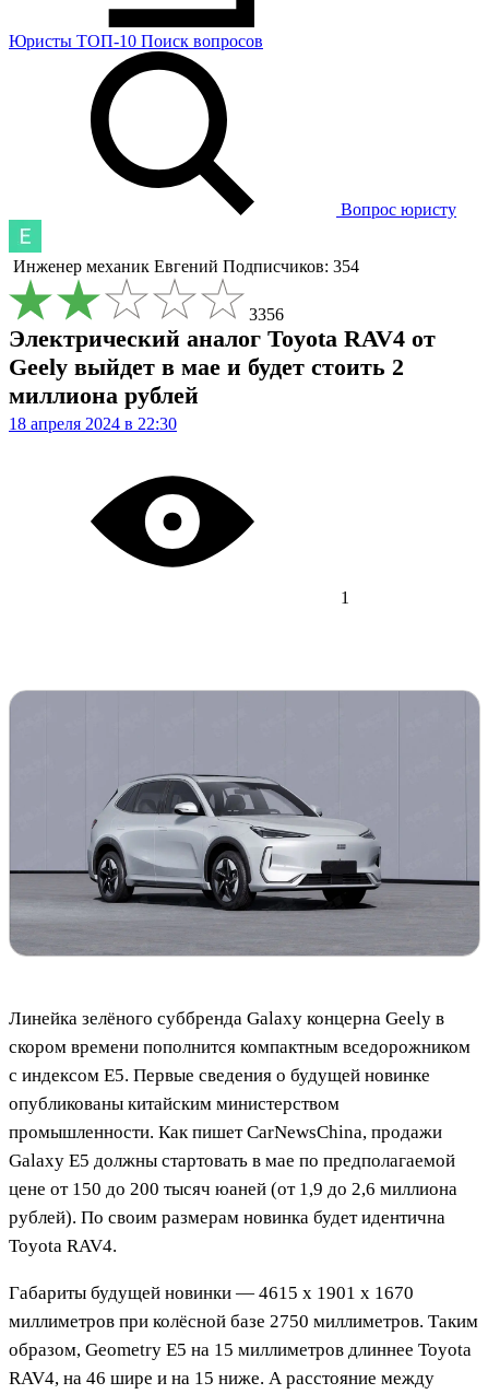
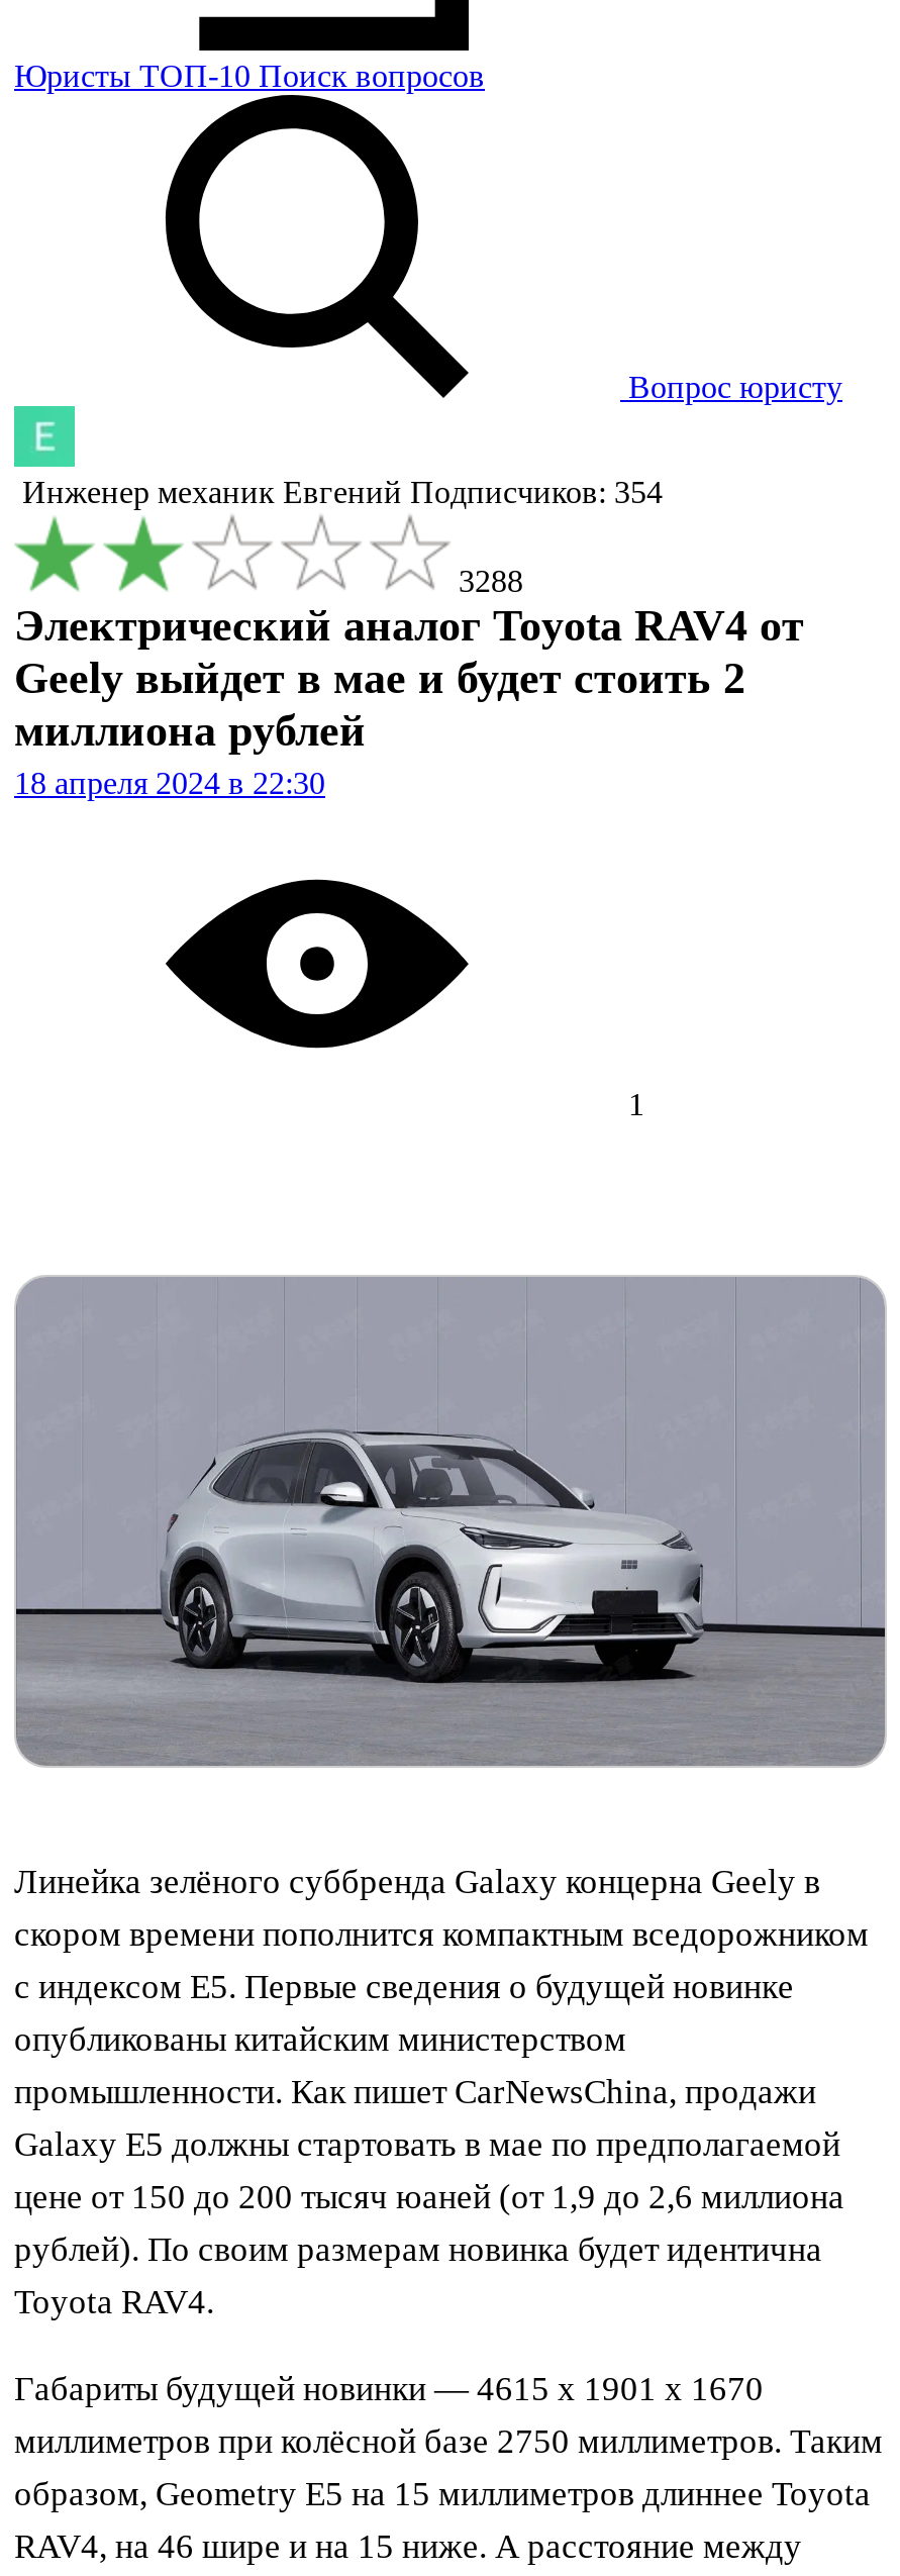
[249,305,284,324] 3356 -> [459,564,523,598] 3288

